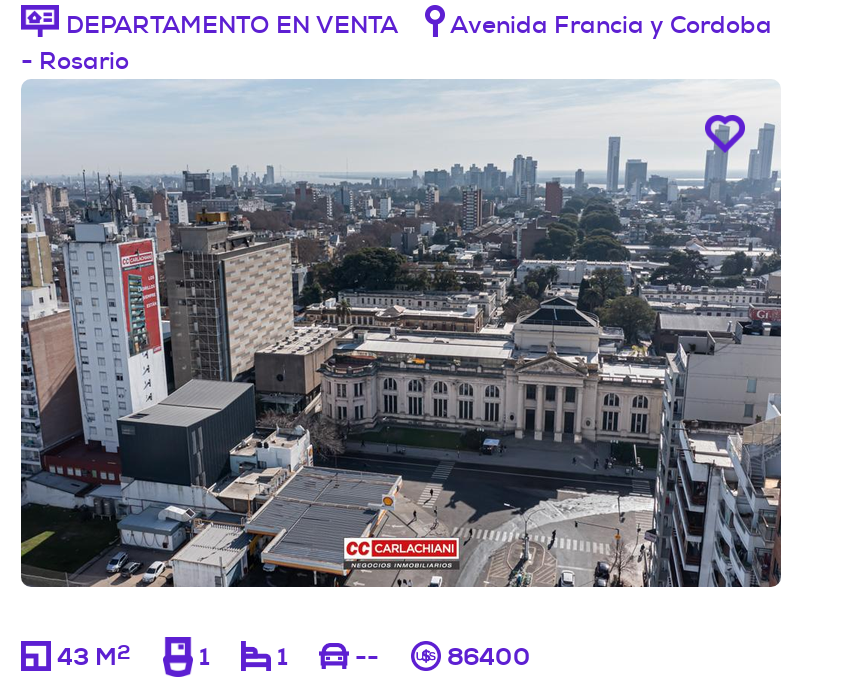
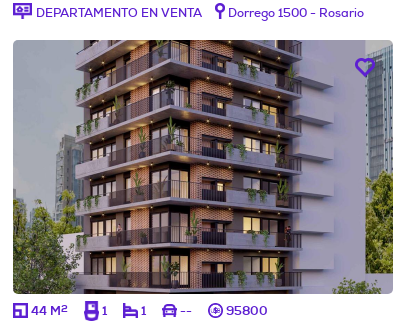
[21,9,772,77] Avenida Francia y Cordoba | - Rosario -> [224,5,363,21] Dorrego 1500 - Rosario
[21,79,783,673] [image] | 43 M2 -> [13,39,394,319] [image] | 44 M2
[441,643,531,673] 86400 -> [223,304,268,319] 95800

